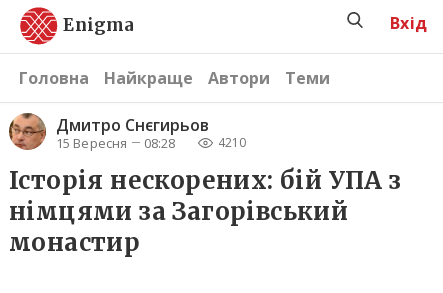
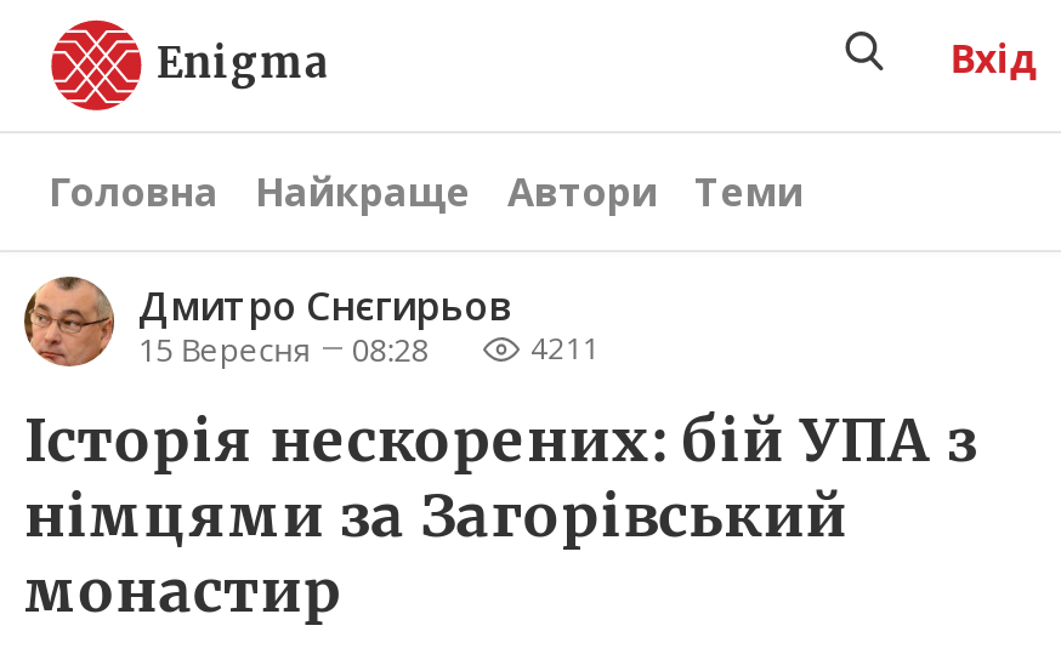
[217,134,246,151] 4210 -> [530,329,599,370] 4211

